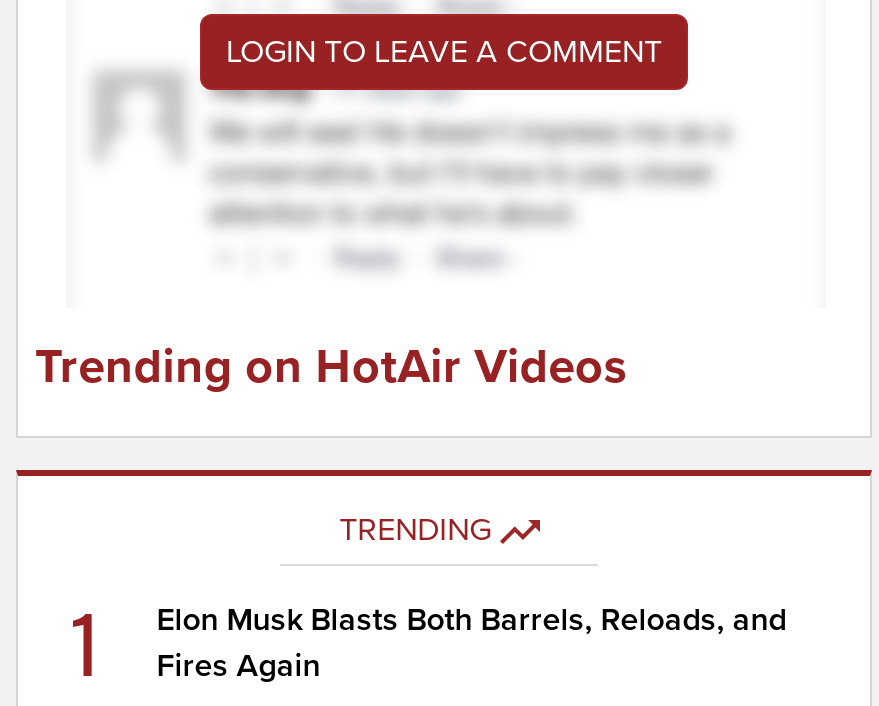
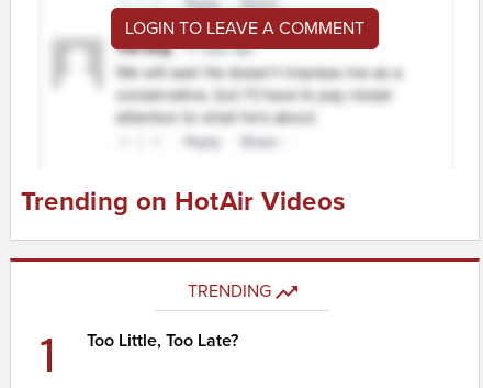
[156,600,786,686] Elon Musk Blasts Both Barrels, Reloads, and | Fires Again -> [87,330,238,352] Too Little, Too Late?

